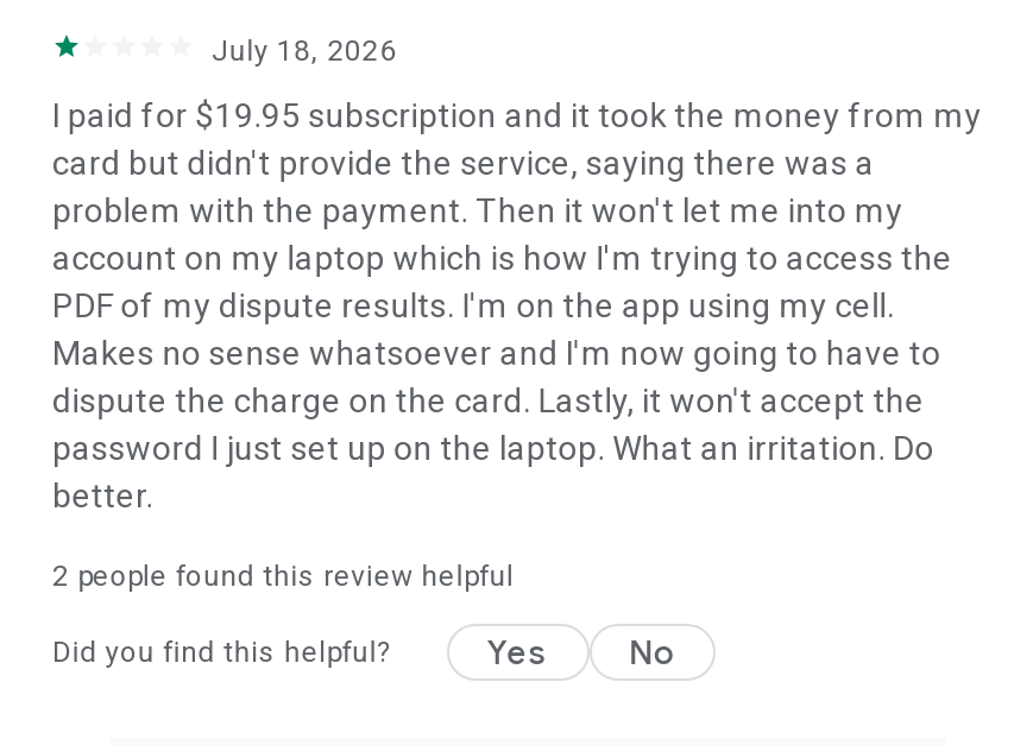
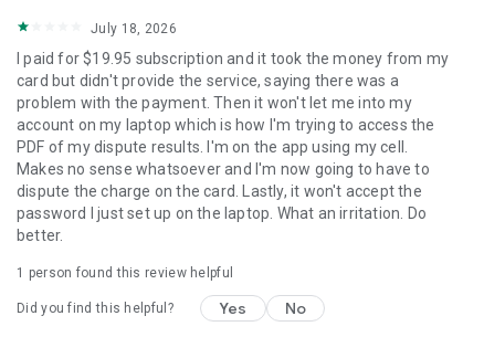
[52,560,514,593] 2 people found this review helpful -> [17,265,233,281] 1 person found this review helpful

